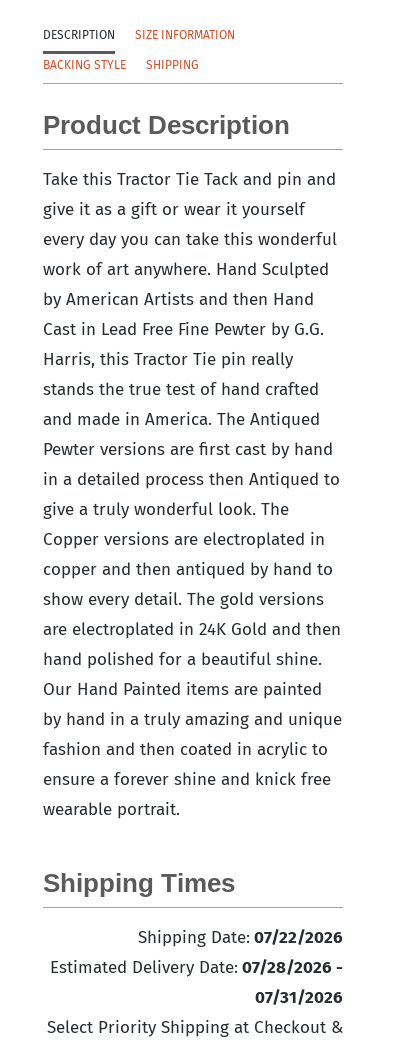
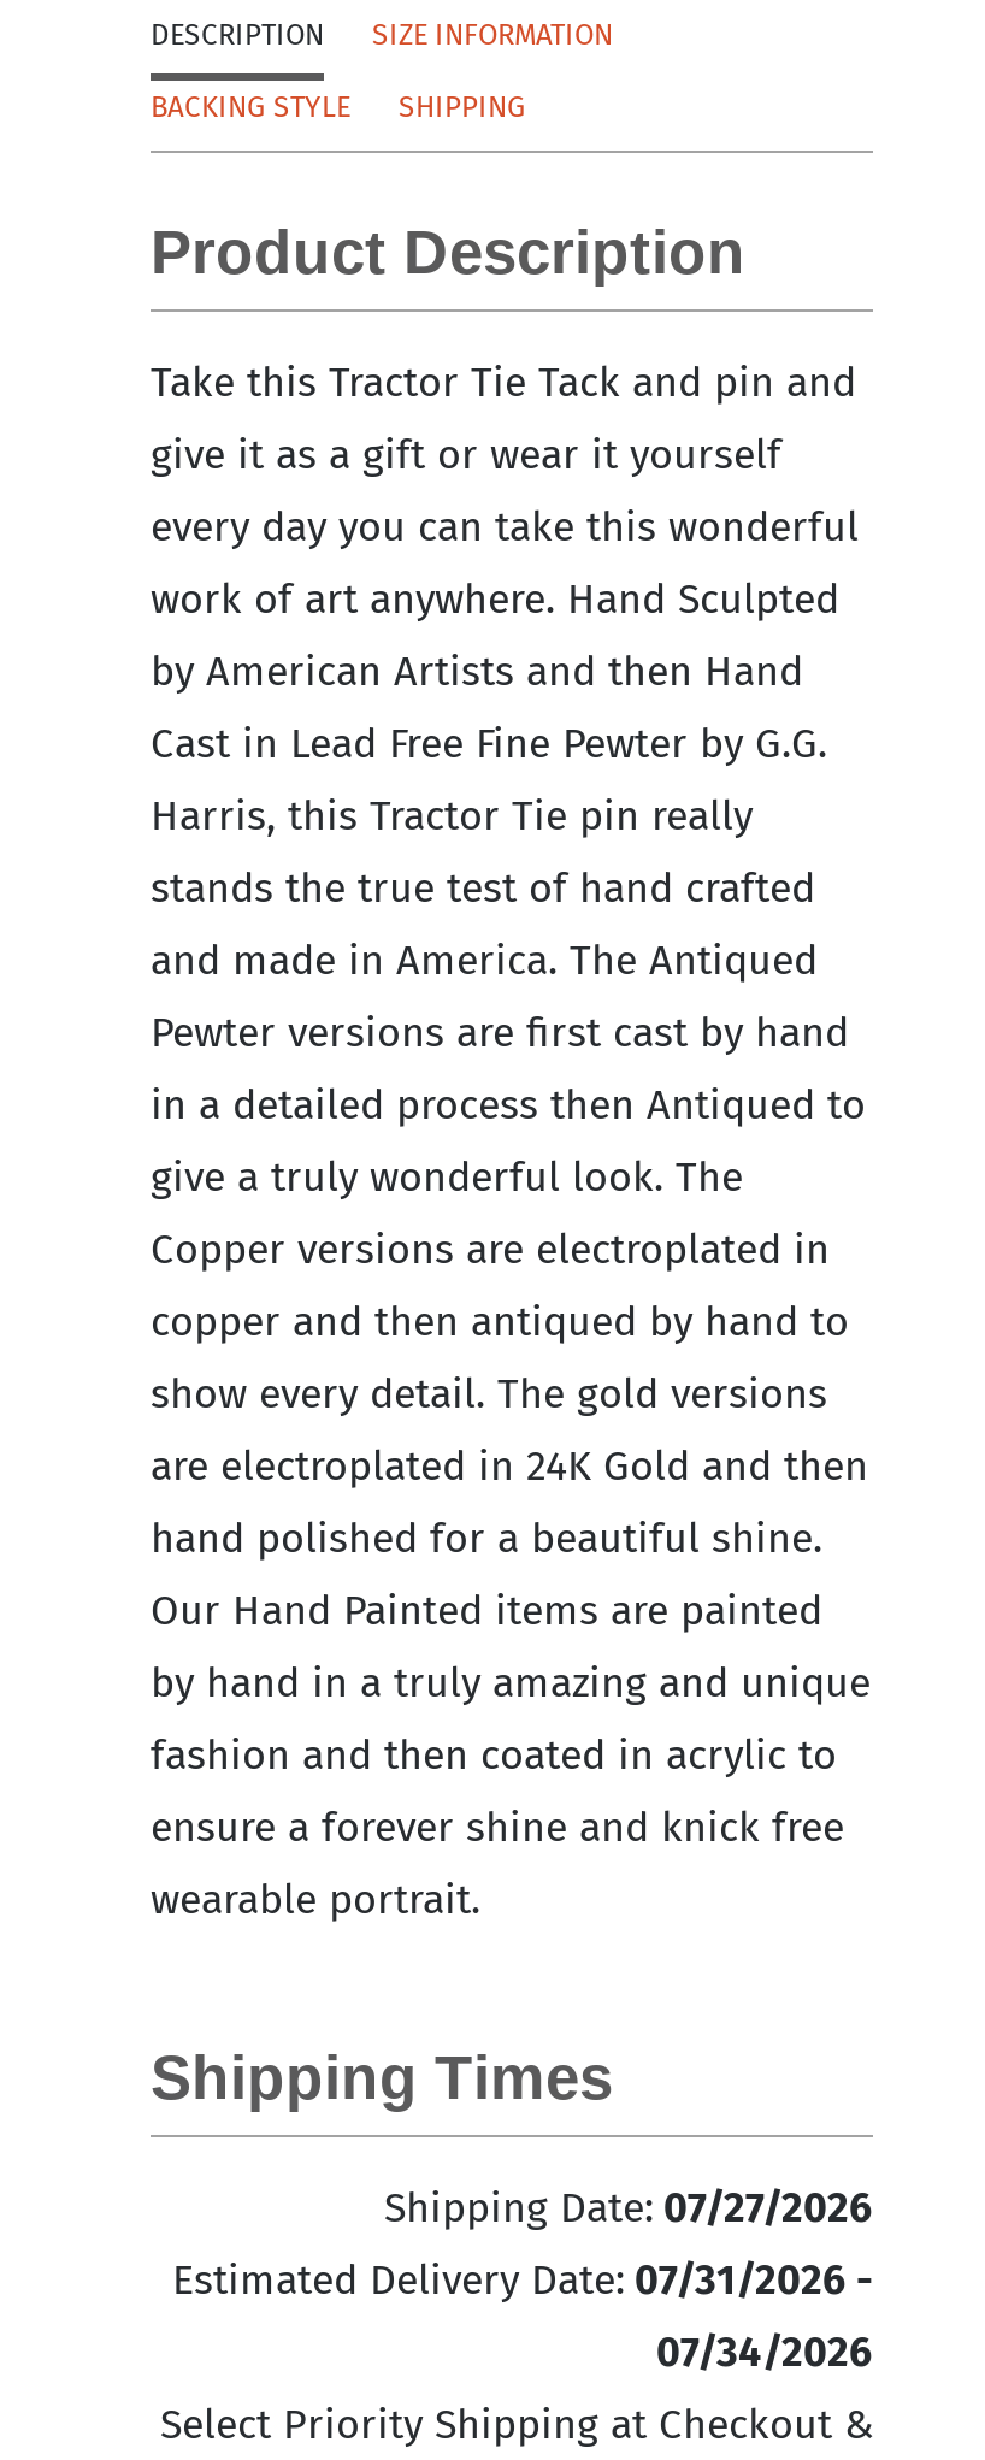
[138,926,343,947] Shipping Date: 07/22/2026 -> [384,2182,873,2232] Shipping Date: 07/27/2026
[50,956,343,977] Estimated Delivery Date: 07/28/2026 - -> [172,2254,873,2305] Estimated Delivery Date: 07/31/2026 -
[255,986,343,1007] 07/31/2026 -> [656,2326,873,2377] 07/34/2026

